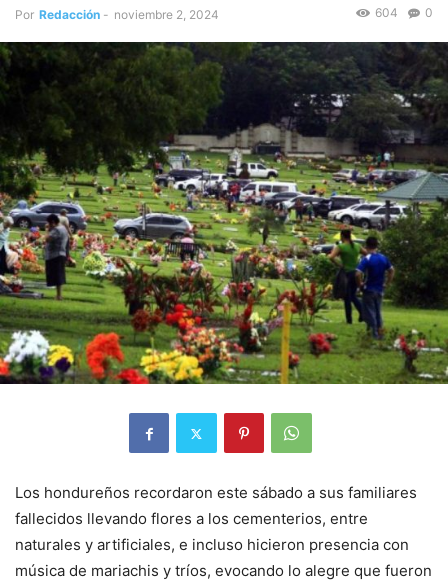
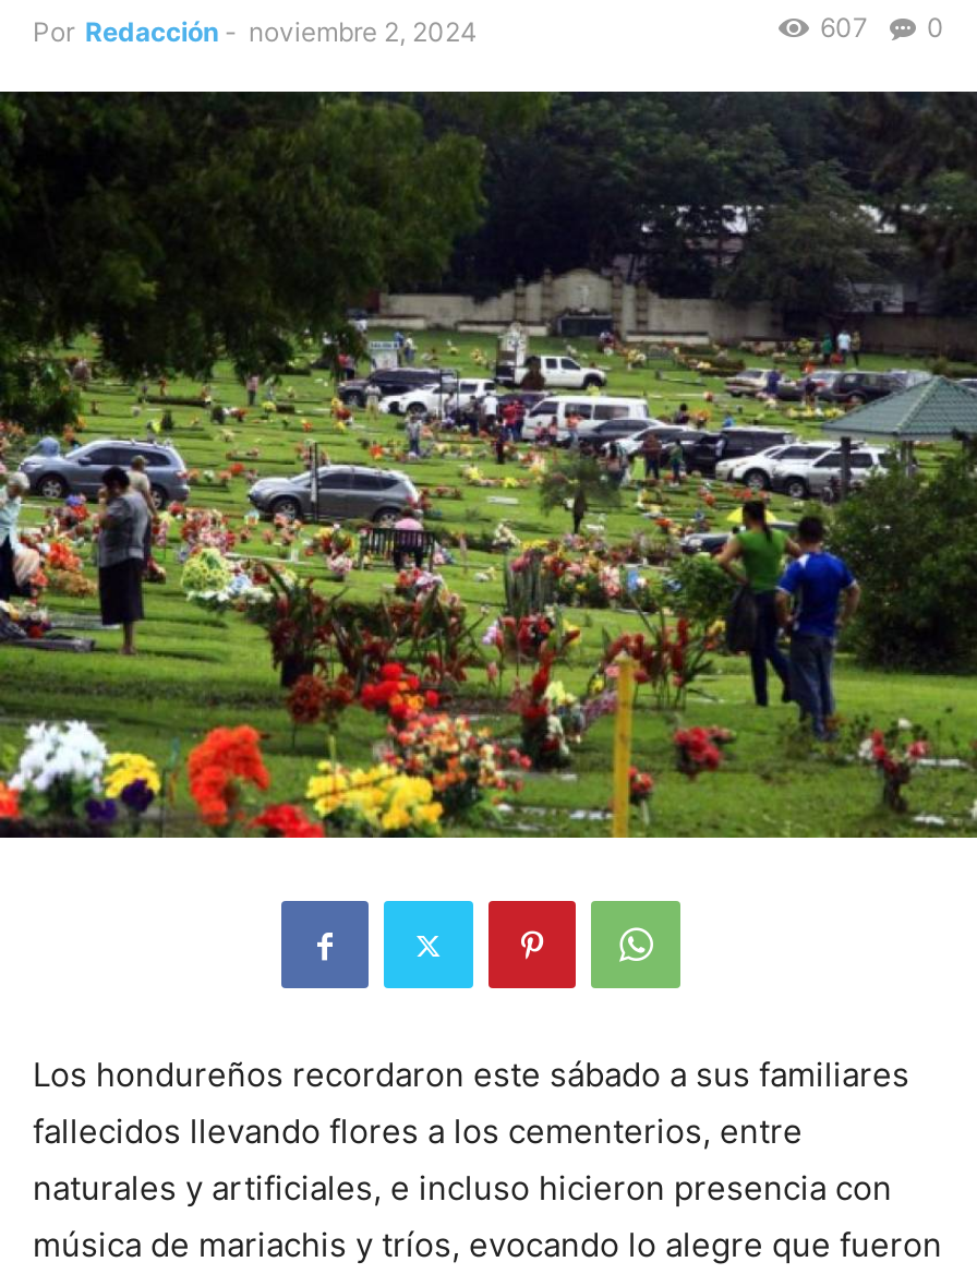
[375,5,433,20] 604 0 -> [820,11,944,44] 607 0

